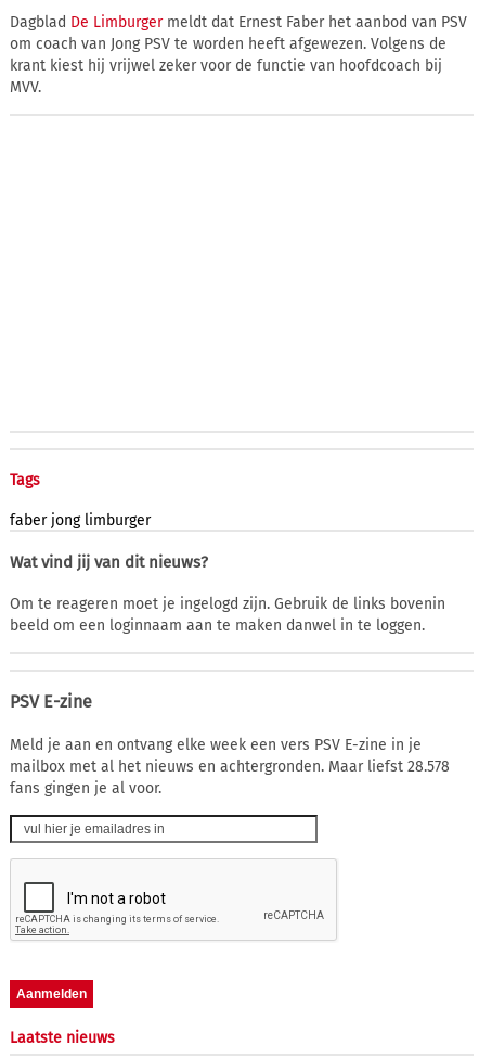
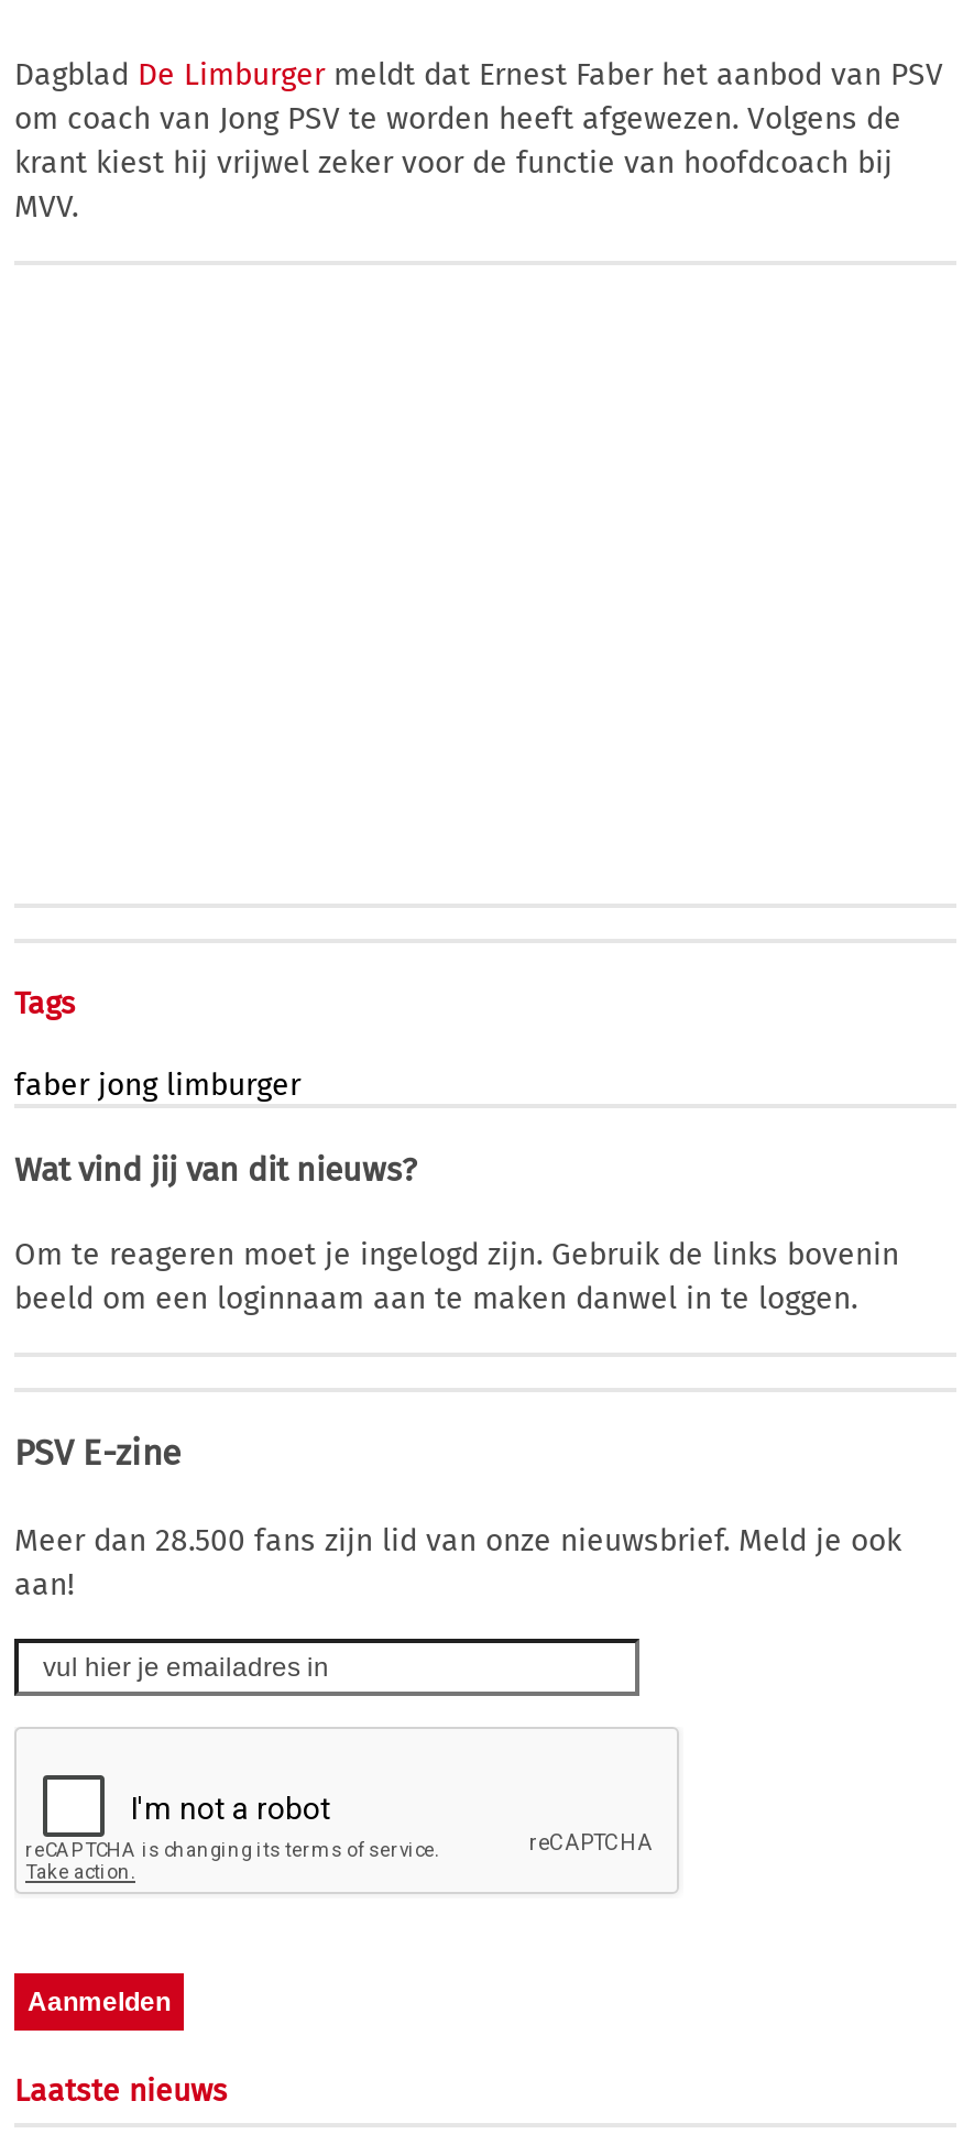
[10,735,450,797] Meld je aan en ontvang elke week een vers PSV E-zine in je | mailbox met al het nieuws en achtergronden. Maar liefst 28.578 | fans gingen je al voor. -> [14,1521,901,1603] Meer dan 28.500 fans zijn lid van onze nieuwsbrief. Meld je ook | aan!

